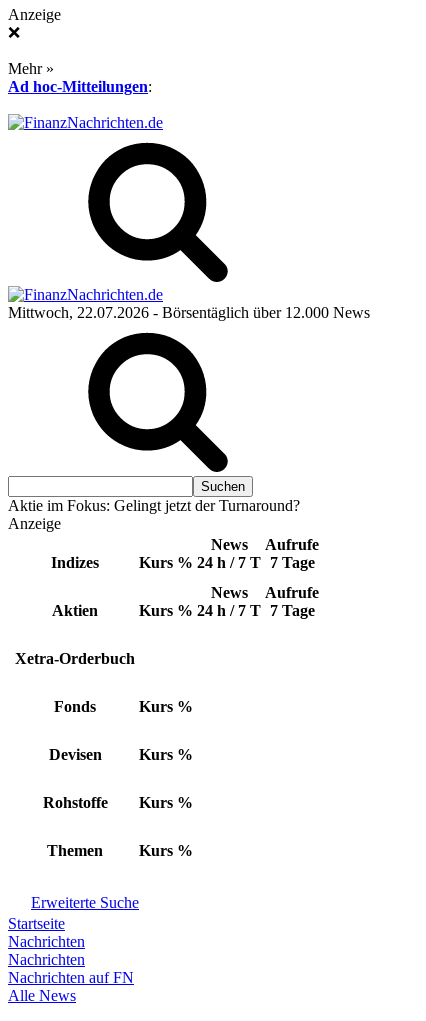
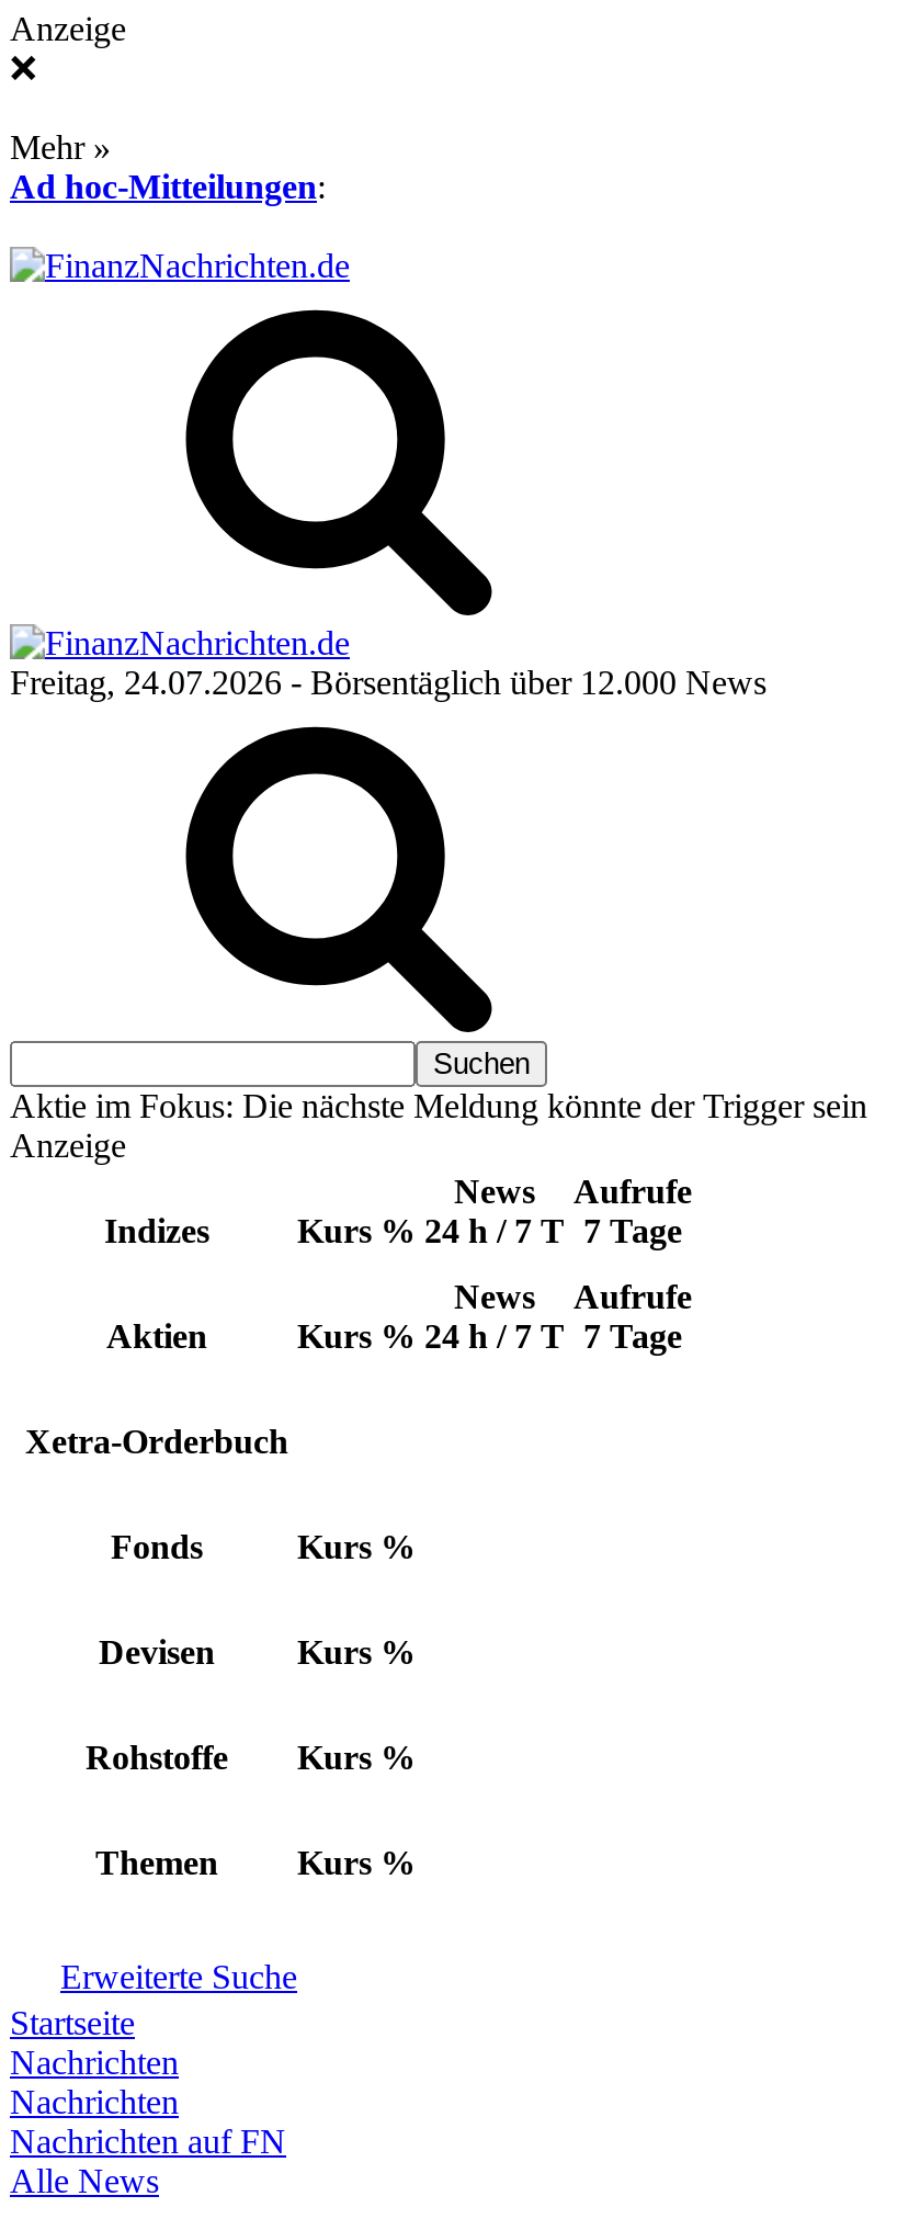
[8,304,370,321] Mittwoch, 22.07.2026 - Börsentäglich über 12.000 News -> [10,664,766,701] Freitag, 24.07.2026 - Börsentäglich über 12.000 News
[8,497,300,514] Aktie im Fokus: Gelingt jetzt der Turnaround? -> [10,1087,867,1124] Aktie im Fokus: Die nächste Meldung könnte der Trigger sein

